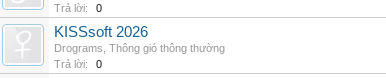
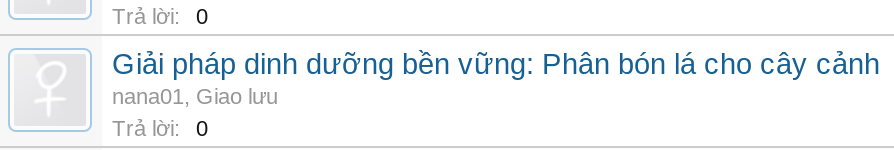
[54,24,225,54] KISSsoft 2026 | Drograms, Thông gió thông thường -> [112,48,880,108] Giải pháp dinh dưỡng bền vững: Phân bón lá cho cây cảnh | nana01, Giao lưu

